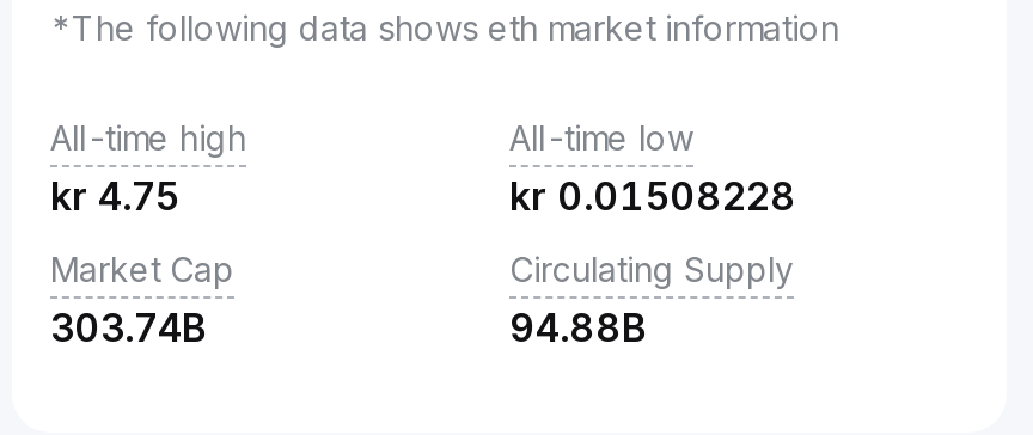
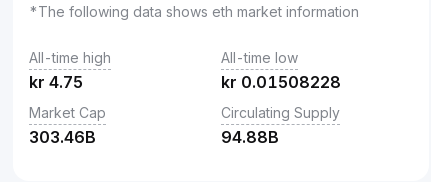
[50,304,208,351] 303.74B -> [29,127,96,147] 303.46B

